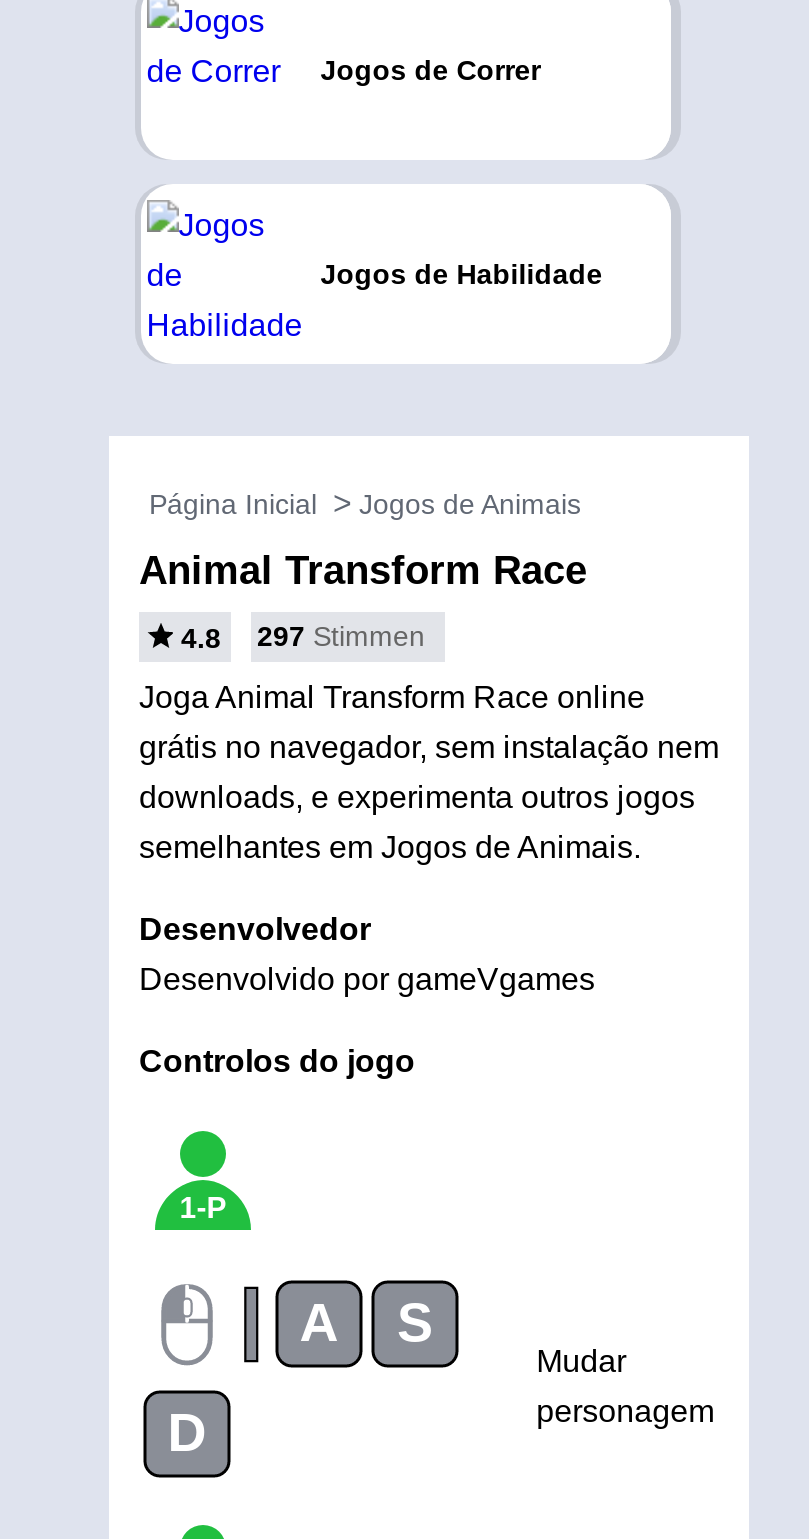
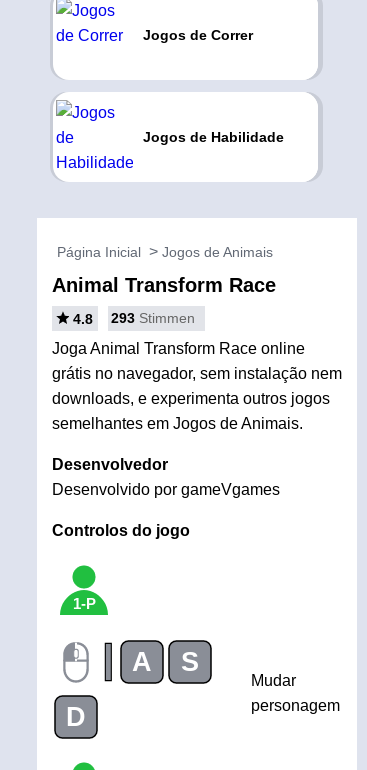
[181,620,425,654] 4.8 297 Stimmen -> [73,310,195,327] 4.8 293 Stimmen

